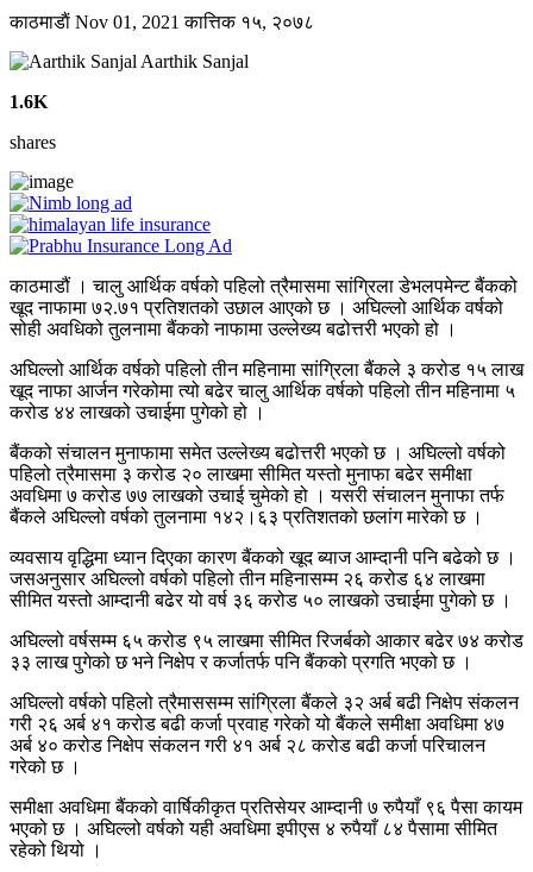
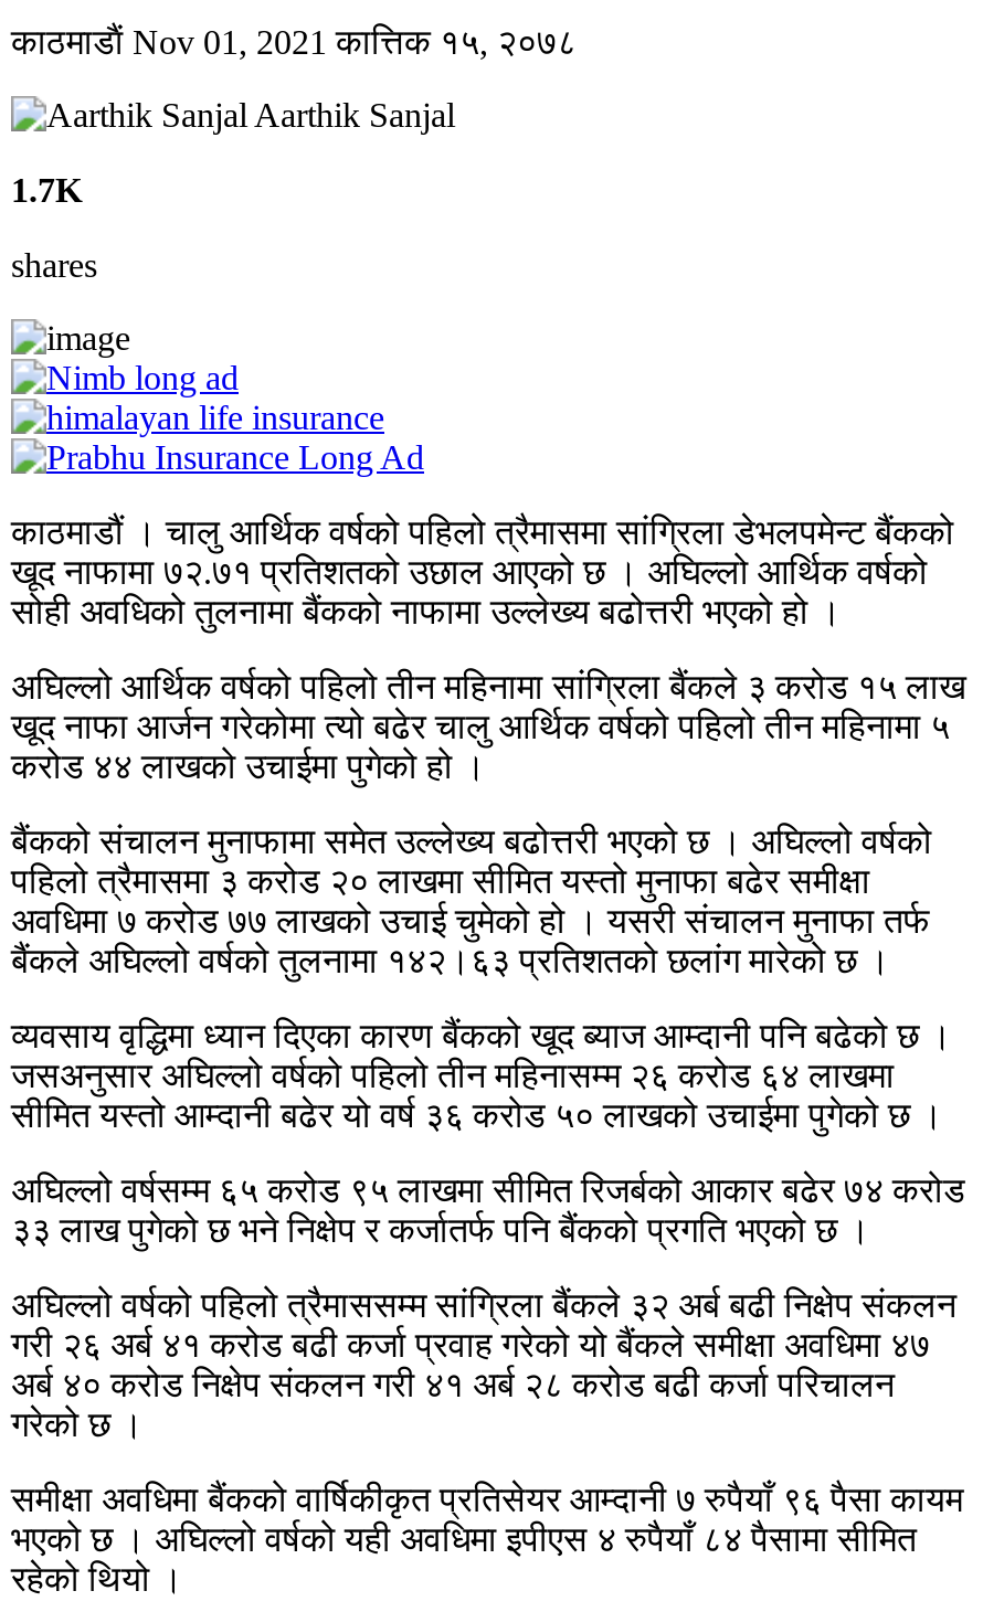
[10,92,52,112] 1.6K -> [11,172,91,210] 1.7K

